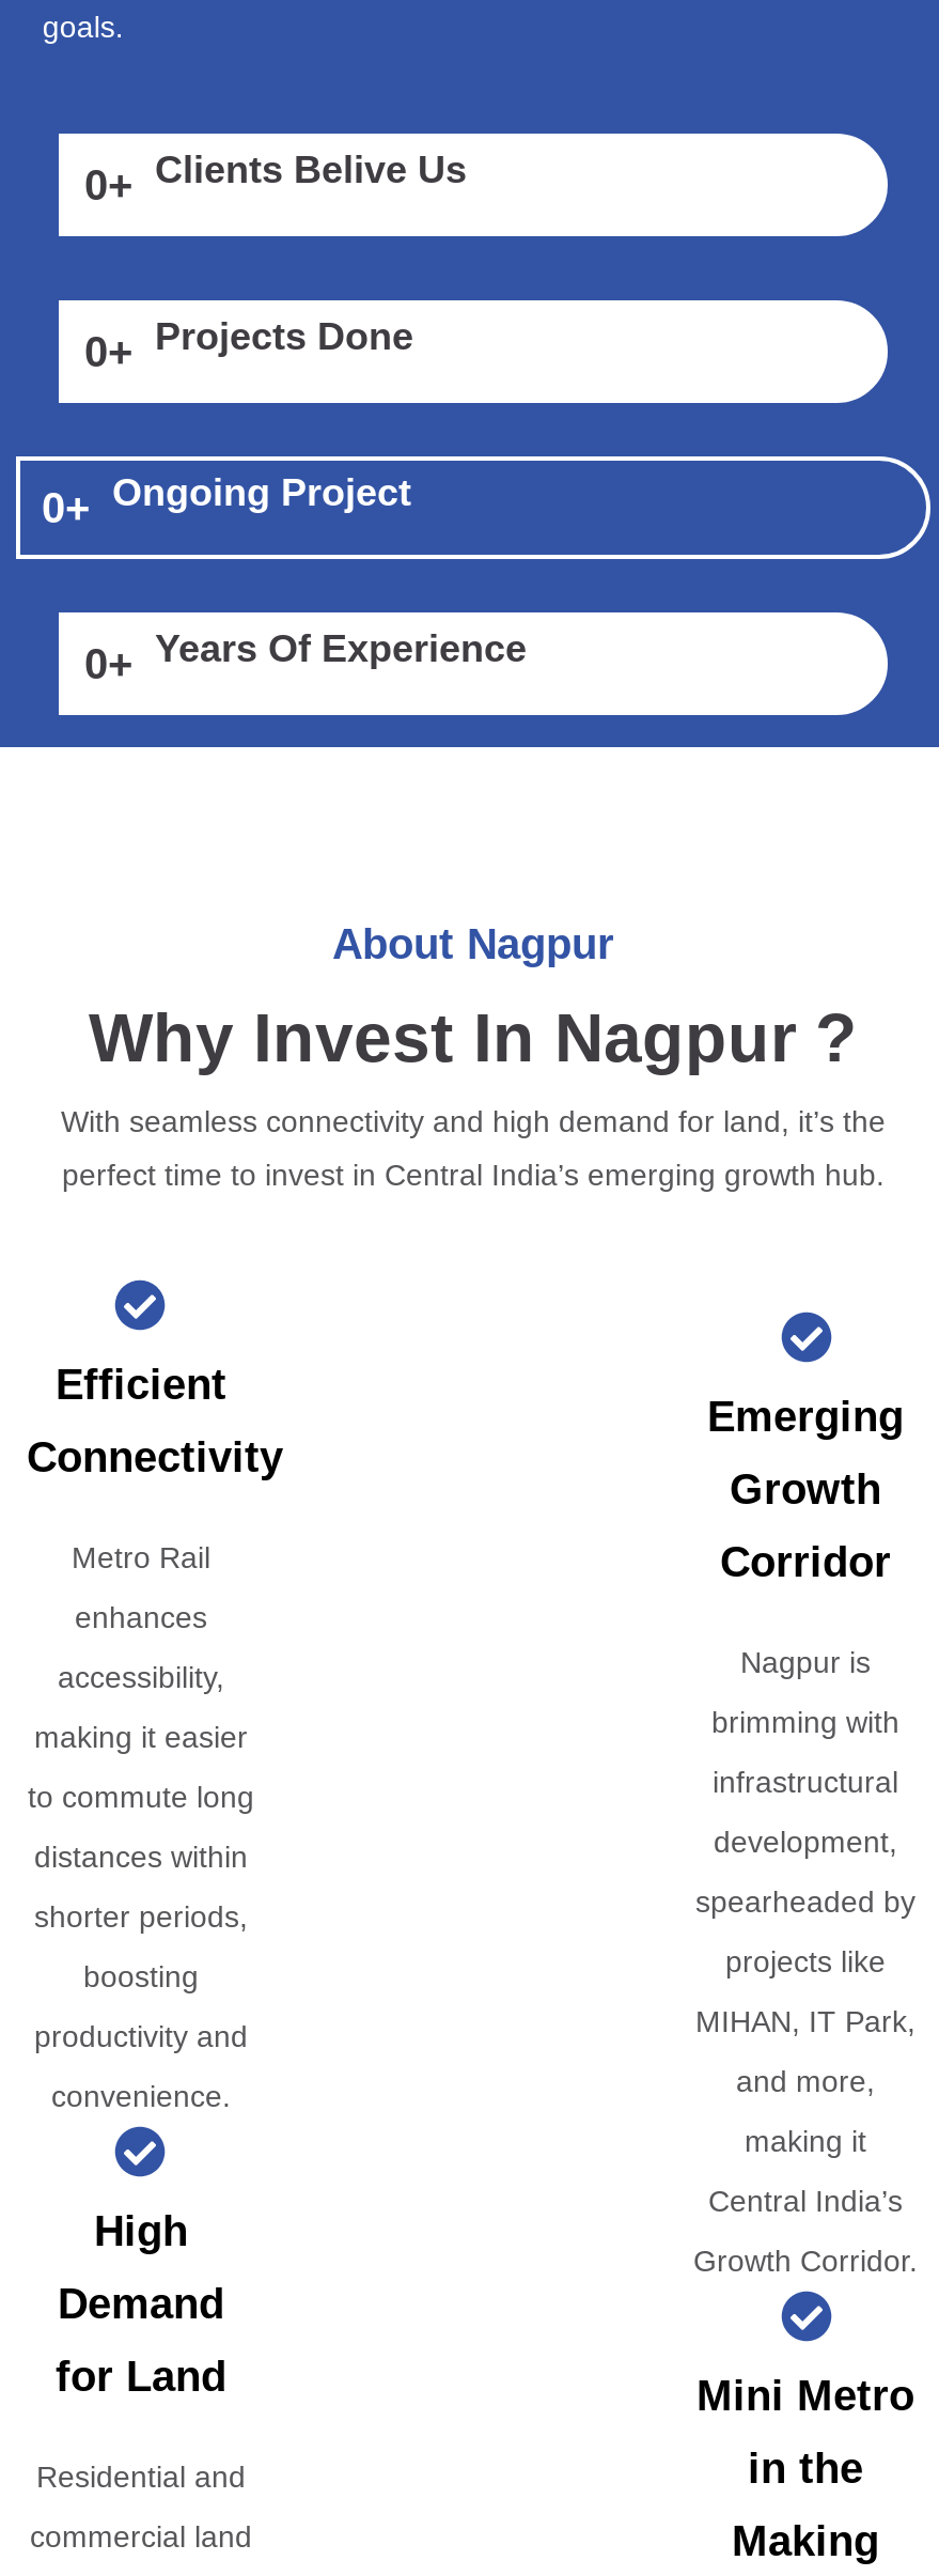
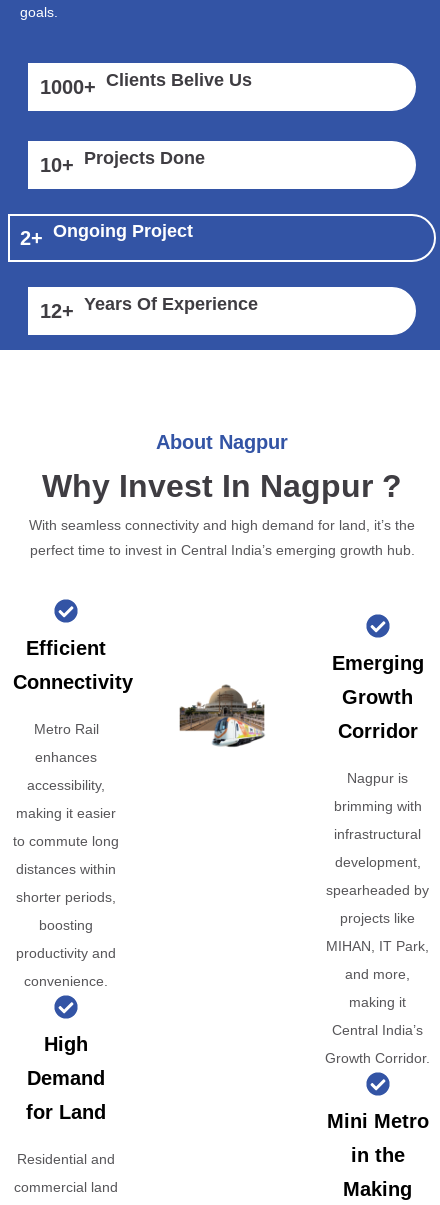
[84,149,467,209] 0+ Clients Belive Us -> [40,70,252,98] 1000+ Clients Belive Us
[84,316,413,376] 0+ Projects Done -> [40,148,205,176] 10+ Projects Done
[42,472,411,532] 0+ Ongoing Project -> [20,221,193,249] 2+ Ongoing Project
[84,628,527,688] 0+ Years Of Experience -> [40,294,258,322] 12+ Years Of Experience
none -> [178,684,266,748] [image]

